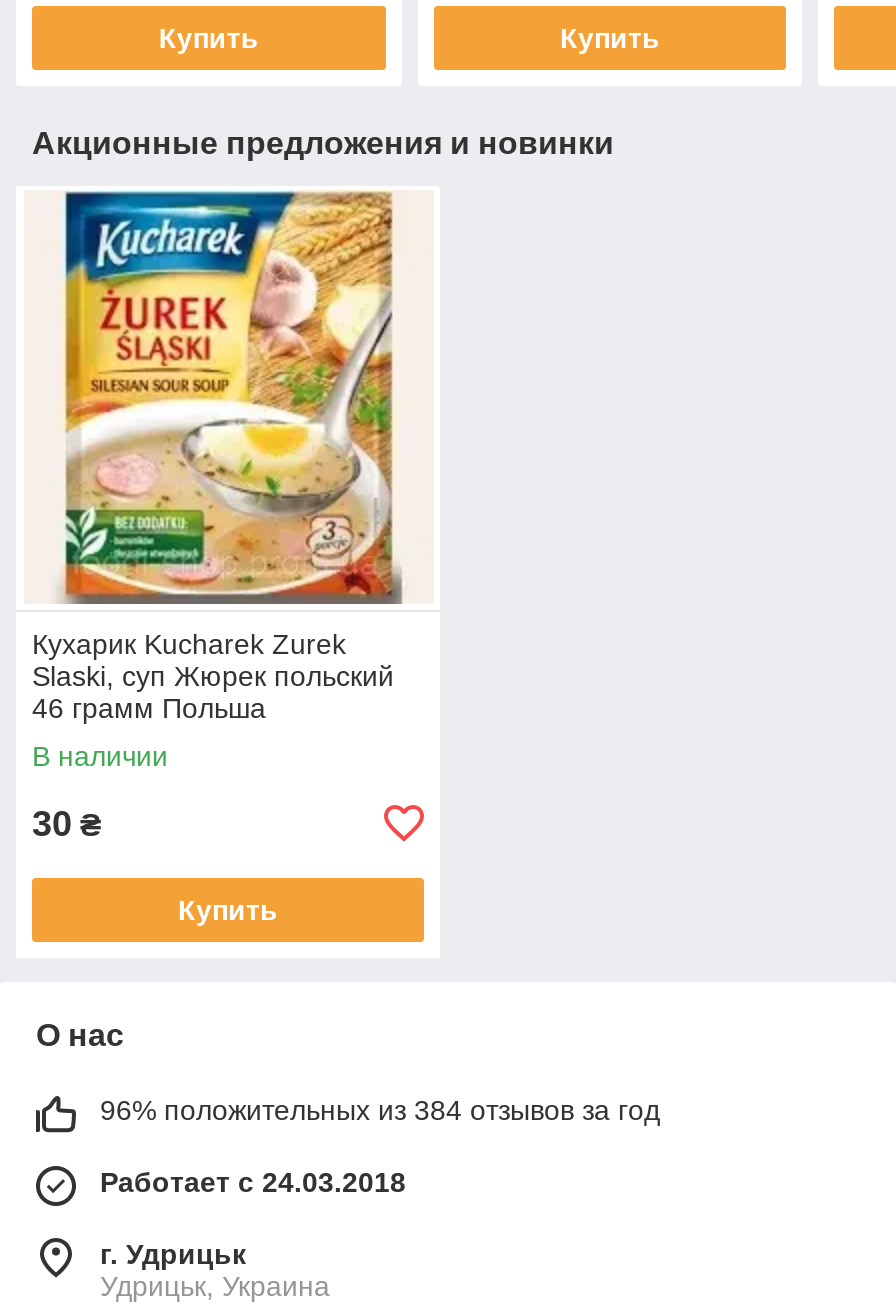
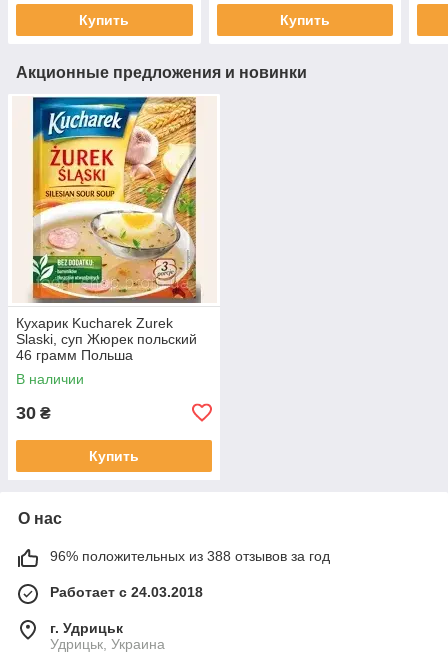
[100,1094,660,1126] 96% положительных из 384 отзывов за год -> [50,548,330,564] 96% положительных из 388 отзывов за год

